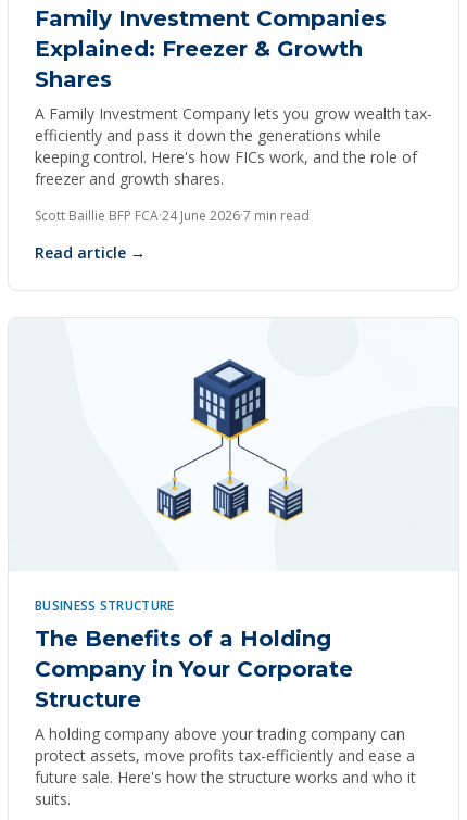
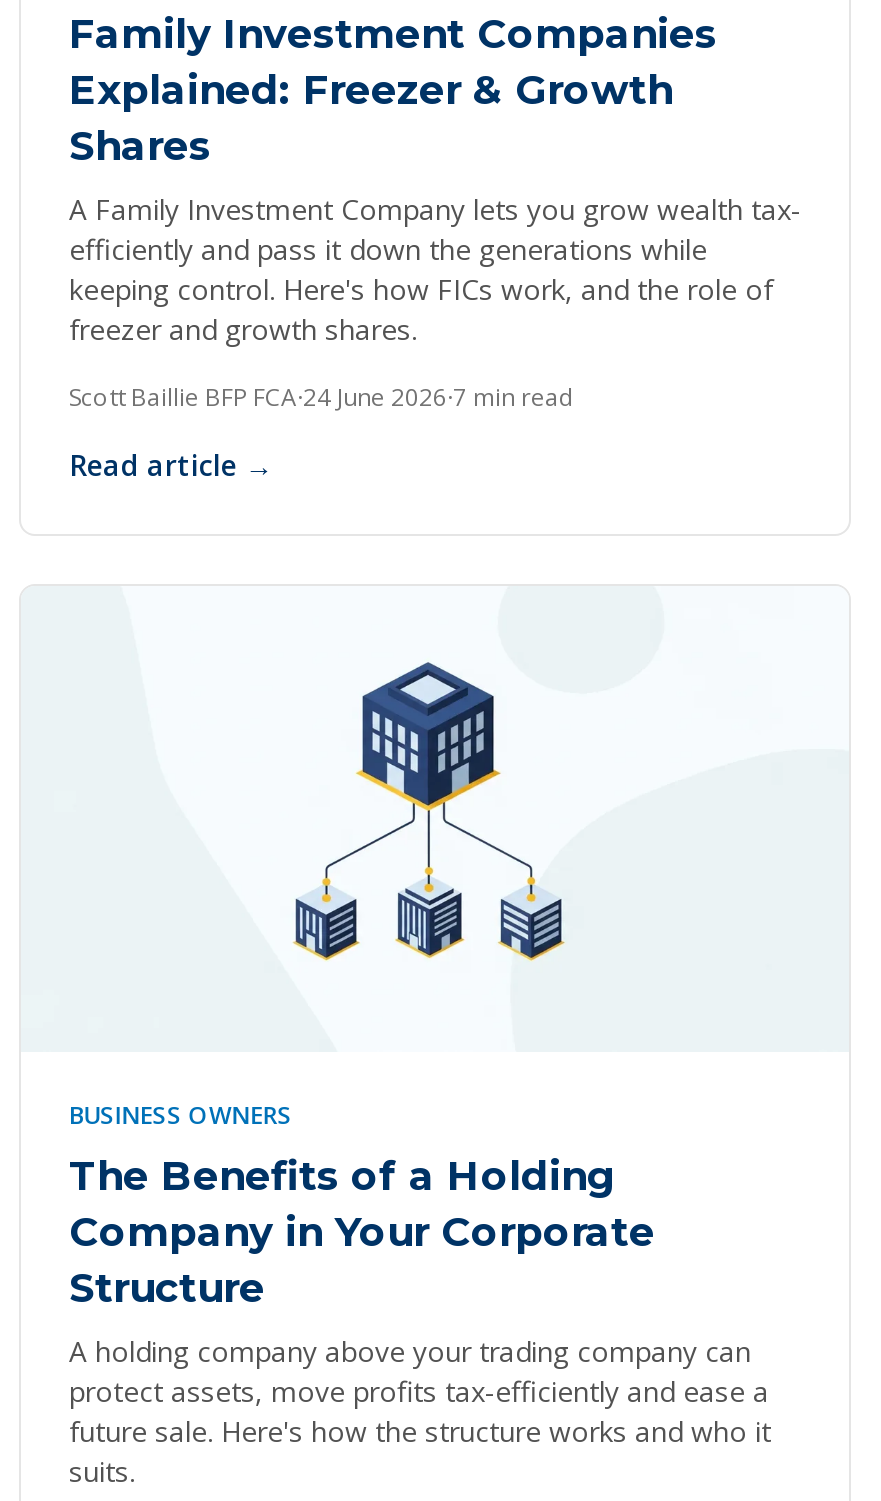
[35,596,174,615] BUSINESS STRUCTURE -> [69,1098,292,1132] BUSINESS OWNERS

